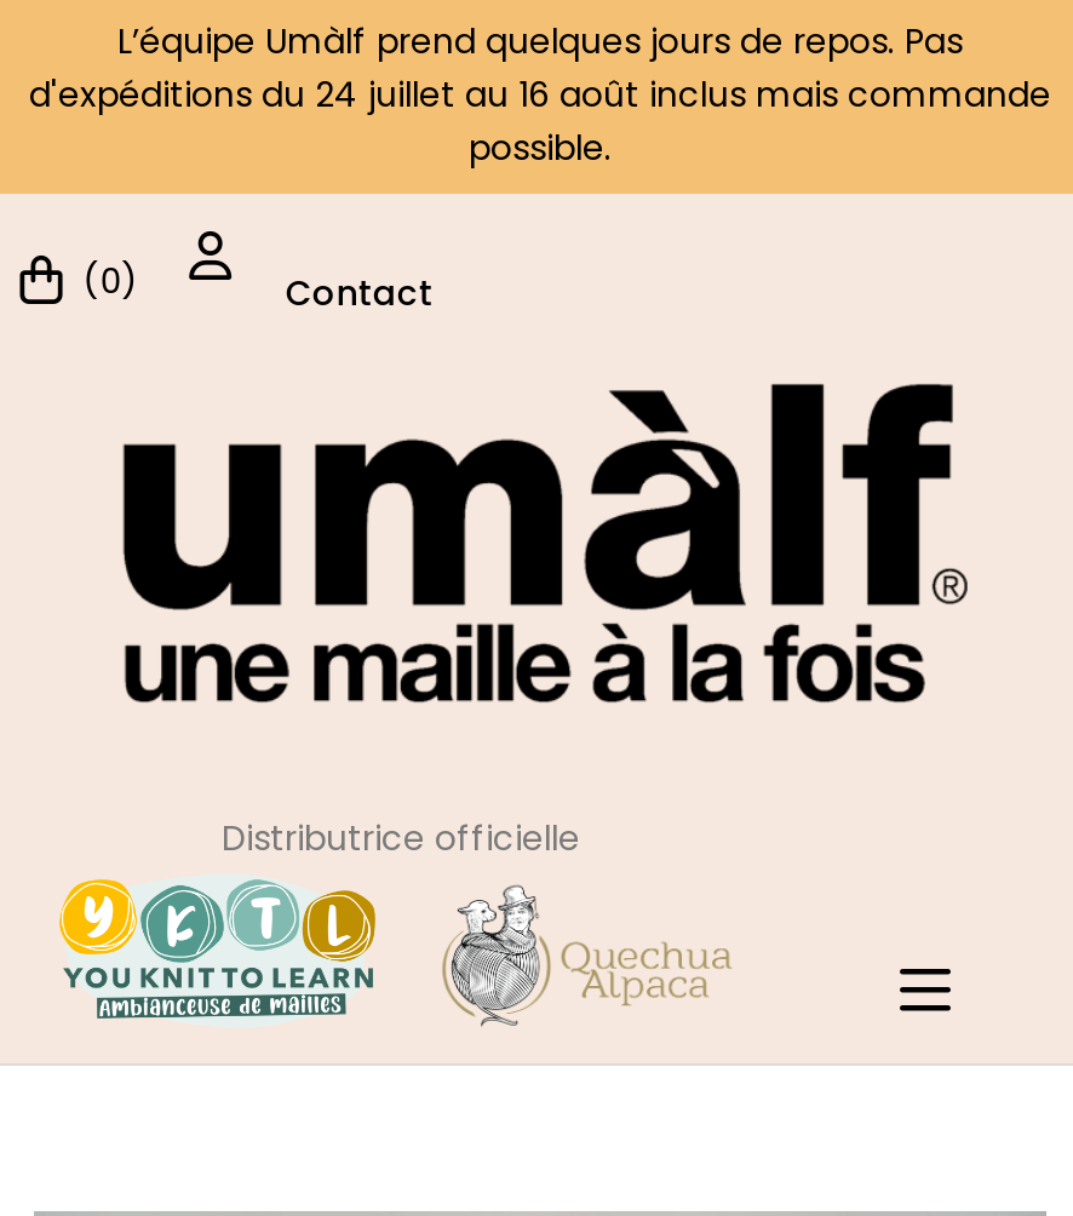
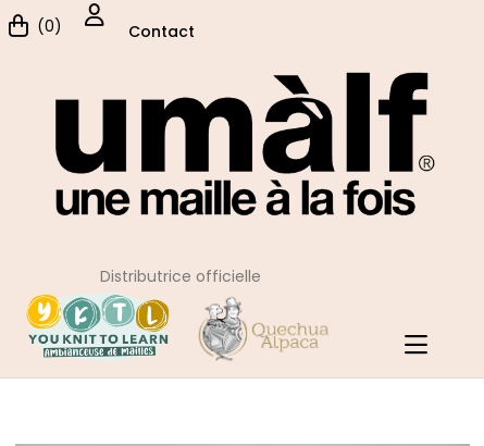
[29,17,1051,172] L’équipe Umàlf prend quelques jours de repos. Pas | d'expéditions du 24 juillet au 16 août inclus mais commande | possible. -> none

